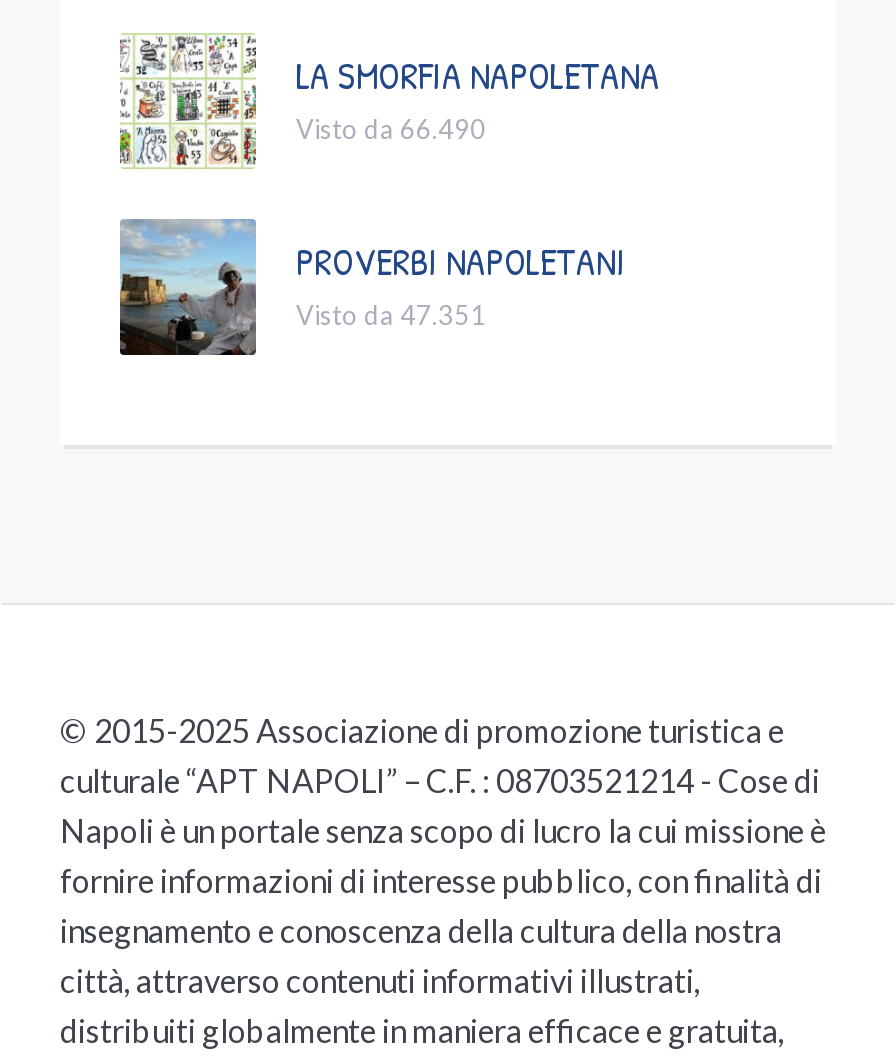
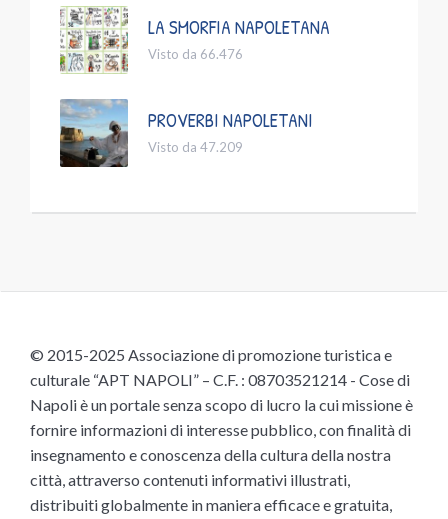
[296,113,486,145] Visto da 66.490 -> [148,46,243,62] Visto da 66.476
[296,299,486,331] Visto da 47.351 -> [148,139,243,155] Visto da 47.209

